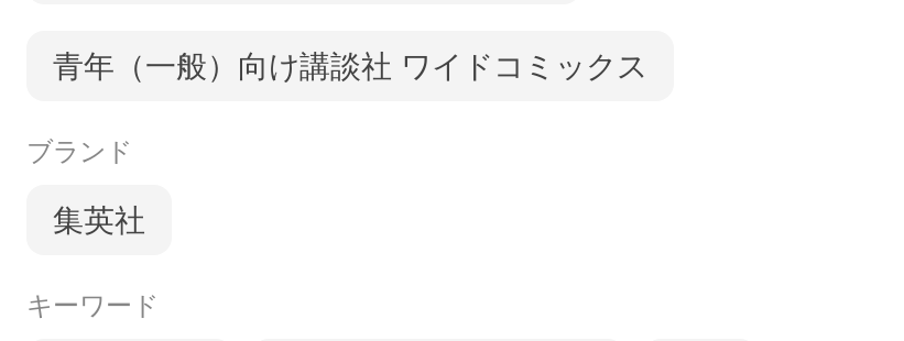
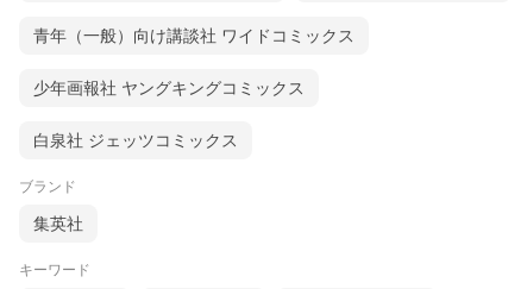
none -> [33,78,305,150] 少年画報社 ヤングキングコミックス | 白泉社 ジェッツコミックス

